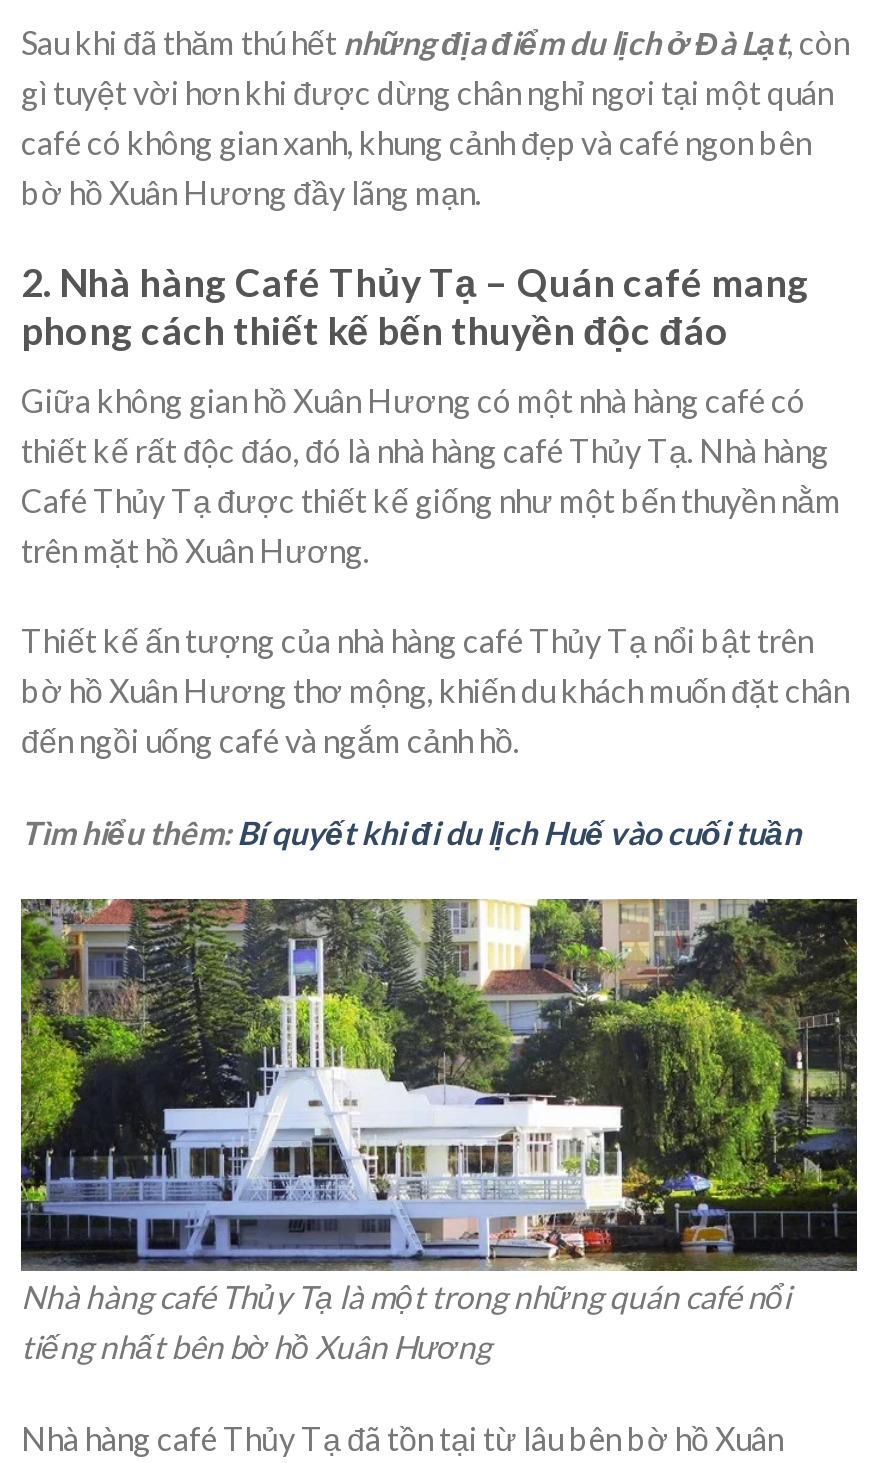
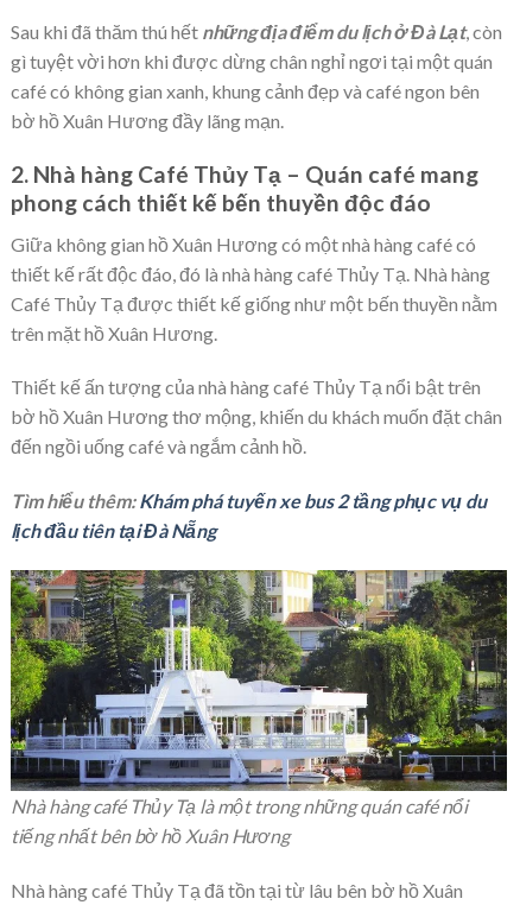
[21,813,801,851] Tìm hiểu thêm: Bí quyết khi đi du lịch Huế vào cuối tuần -> [11,490,487,542] Tìm hiểu thêm:Khám phá tuyến xe bus 2 tầng phục vụ du | lịch đầu tiên tại Đà Nẵng

